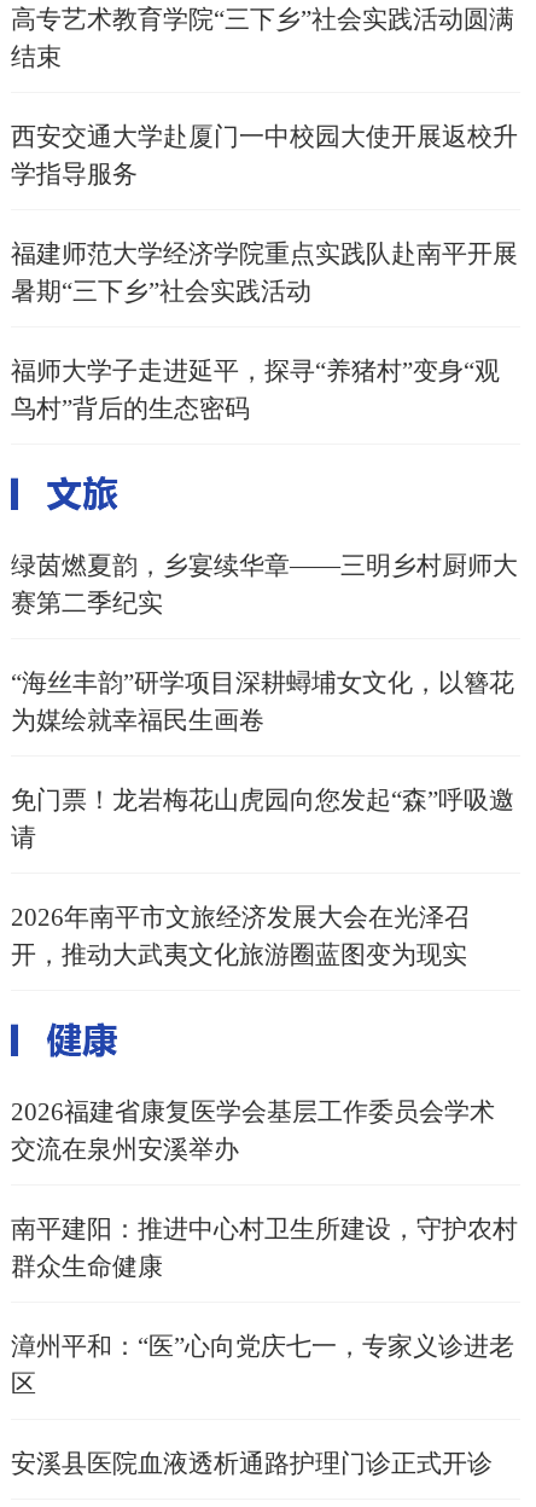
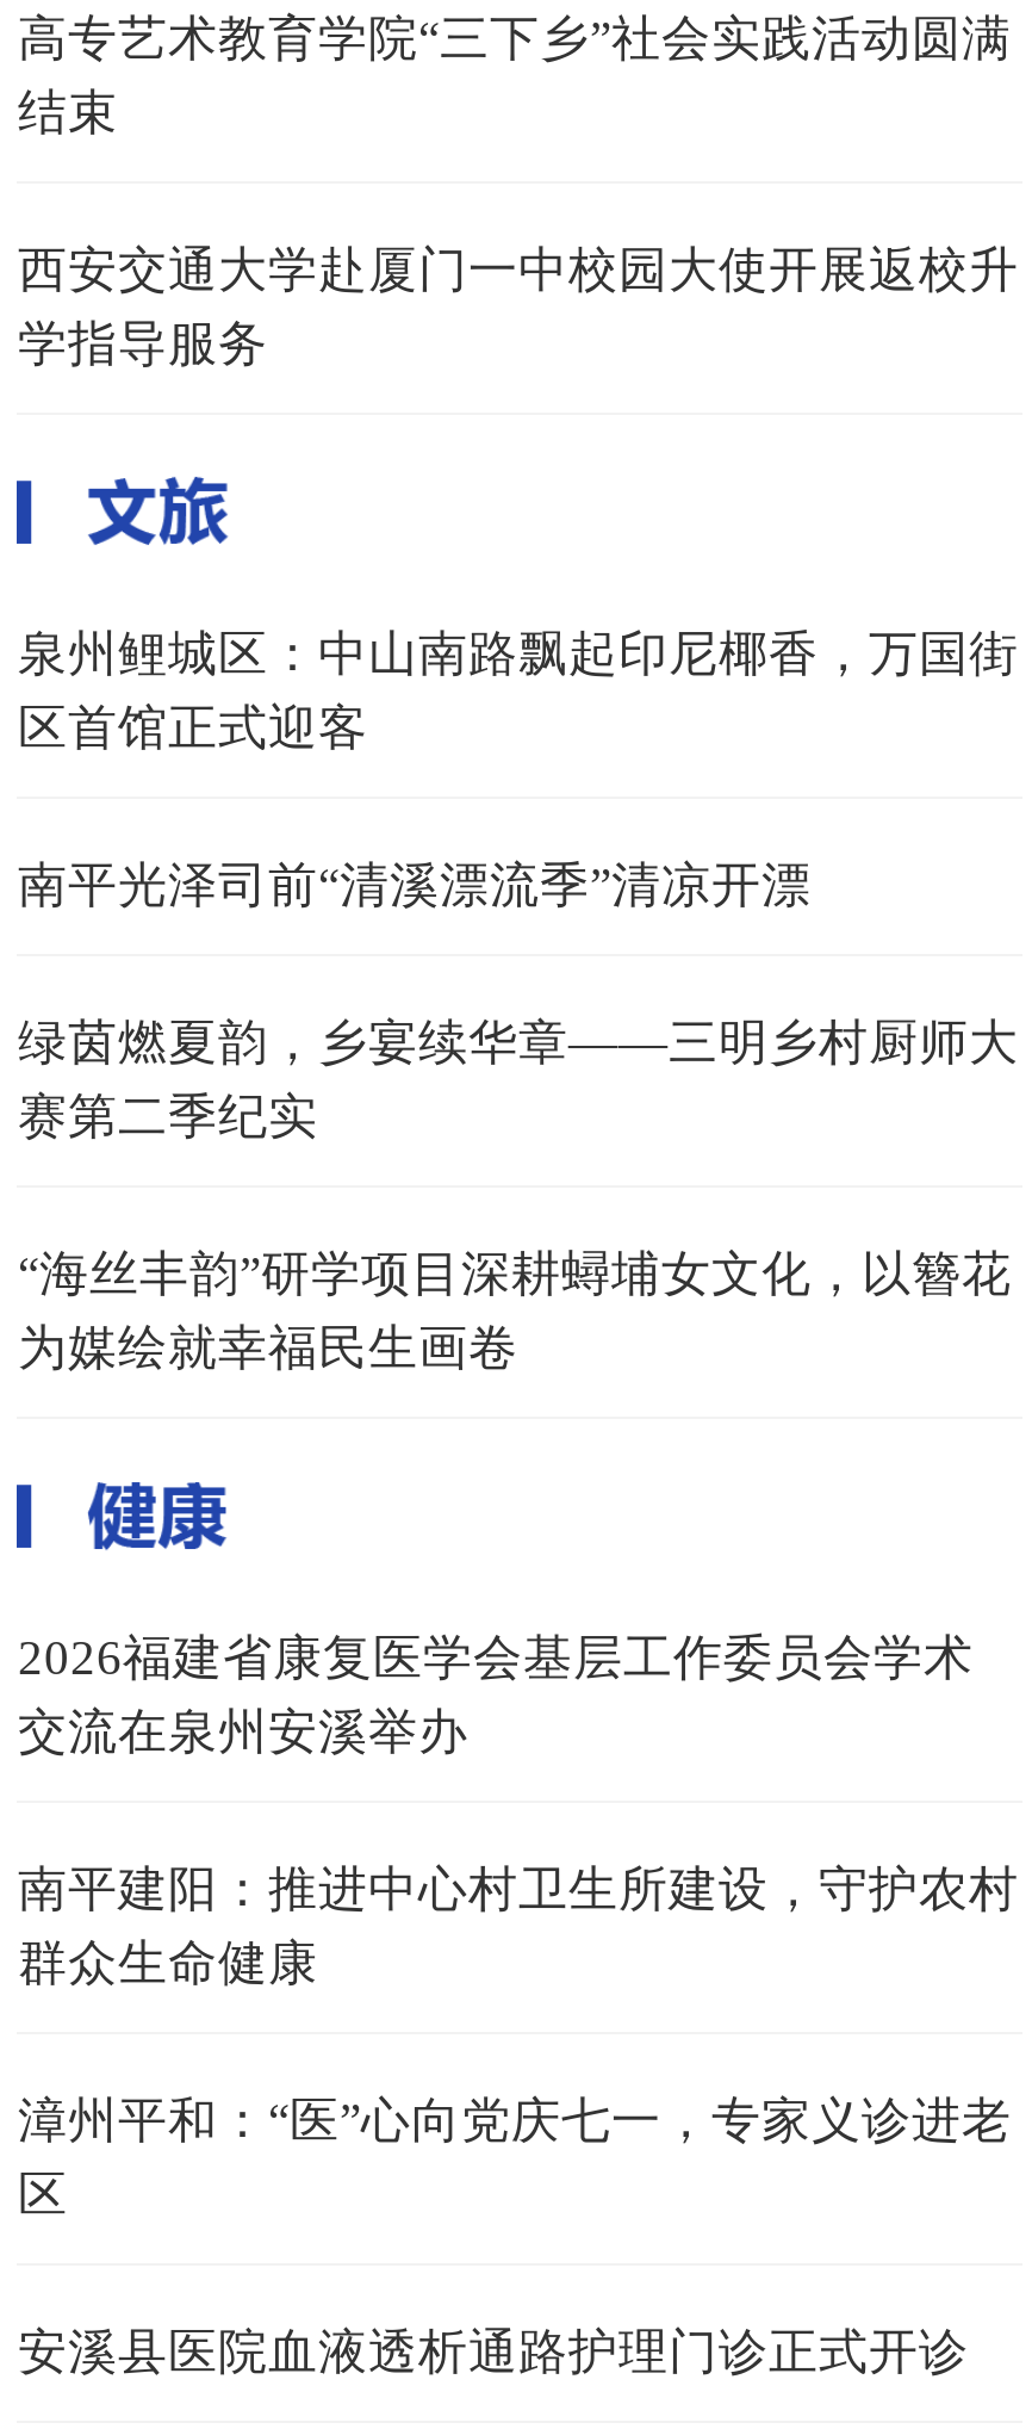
[11,240,518,304] 福建师范大学经济学院重点实践队赴南平开展 | 暑期“三下乡”社会实践活动 -> [18,626,1019,752] 泉州鲤城区：中山南路飘起印尼椰香，万国街 | 区首馆正式迎客
[11,357,500,421] 福师大学子走进延平，探寻“养猪村”变身“观 | 鸟村”背后的生态密码 -> [18,857,811,910] 南平光泽司前“清溪漂流季”清凉开漂
[11,786,515,968] 免门票！龙岩梅花山虎园向您发起“森”呼吸邀 | 请 | 2026年南平市文旅经济发展大会在光泽召 | 开，推动大武夷文化旅游圈蓝图变为现实 -> none

